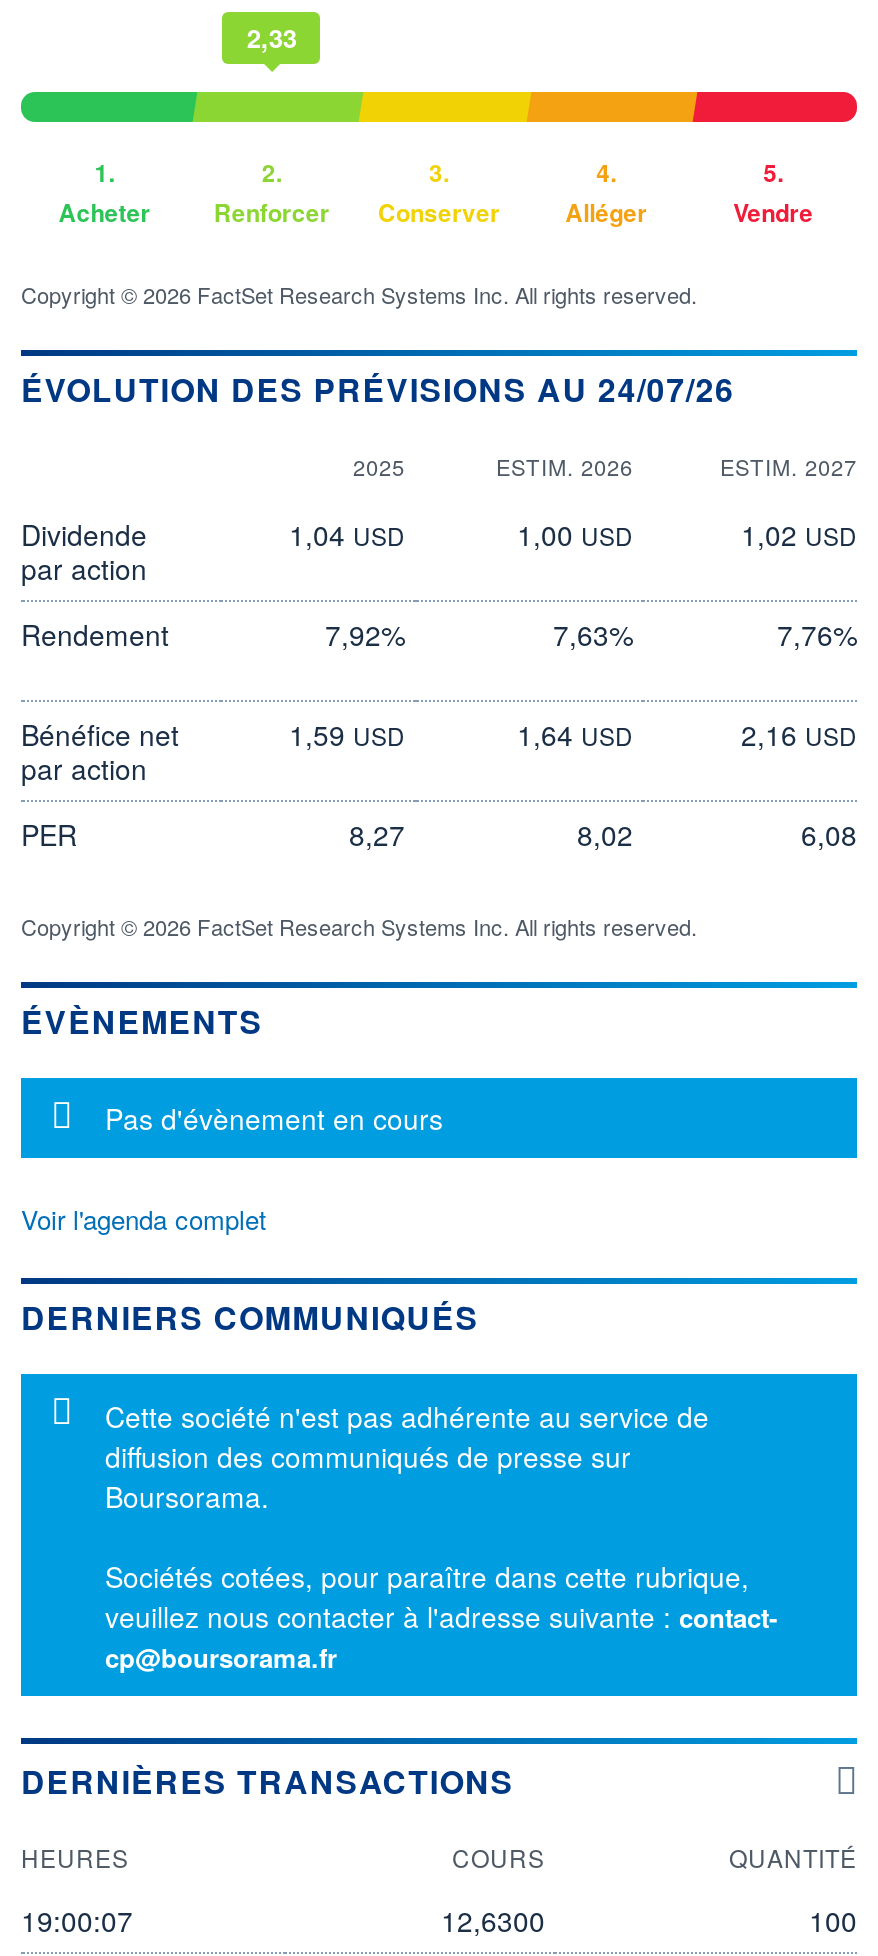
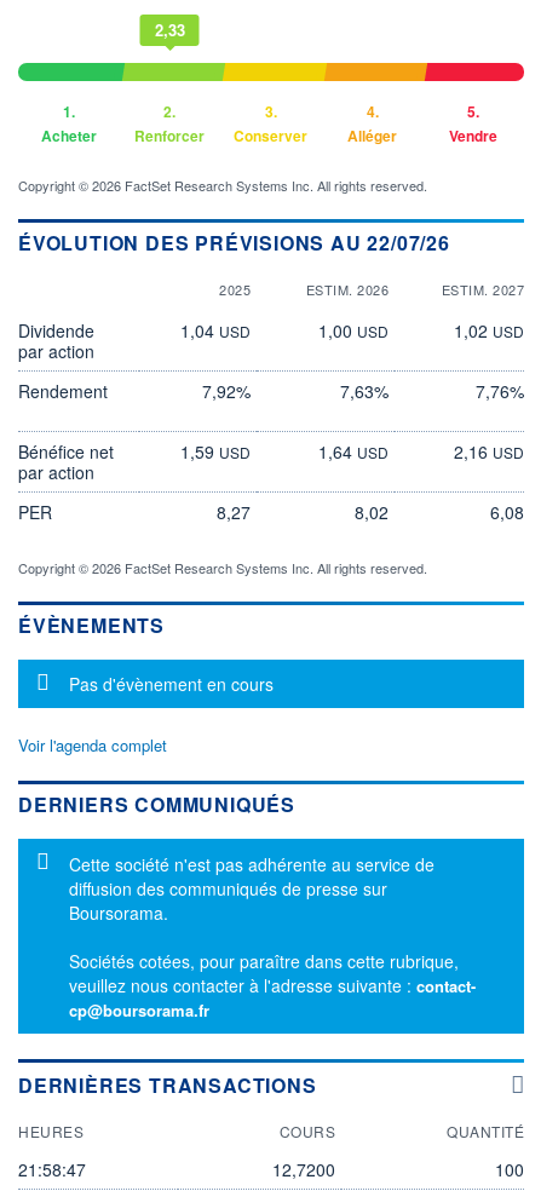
[21,366,735,412] ÉVOLUTION DES PRÉVISIONS AU 24/07/26 -> [18,229,450,257] ÉVOLUTION DES PRÉVISIONS AU 22/07/26
[21,1900,133,1940] 19:00:07 -> [18,1157,86,1181] 21:58:47
[441,1900,545,1940] 12,6300 -> [272,1157,335,1181] 12,7200

